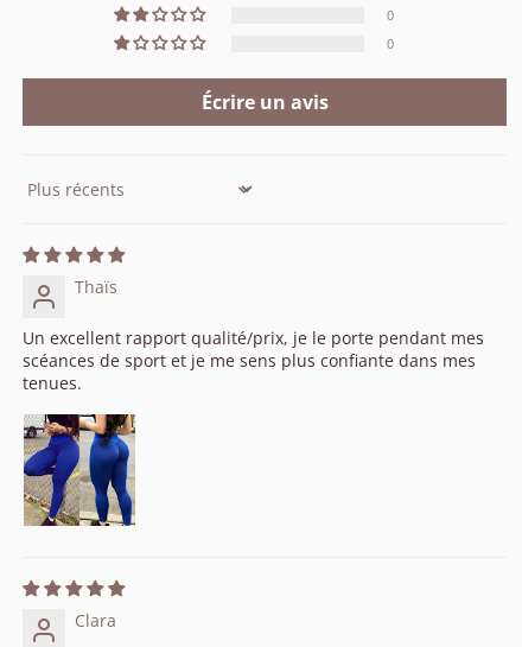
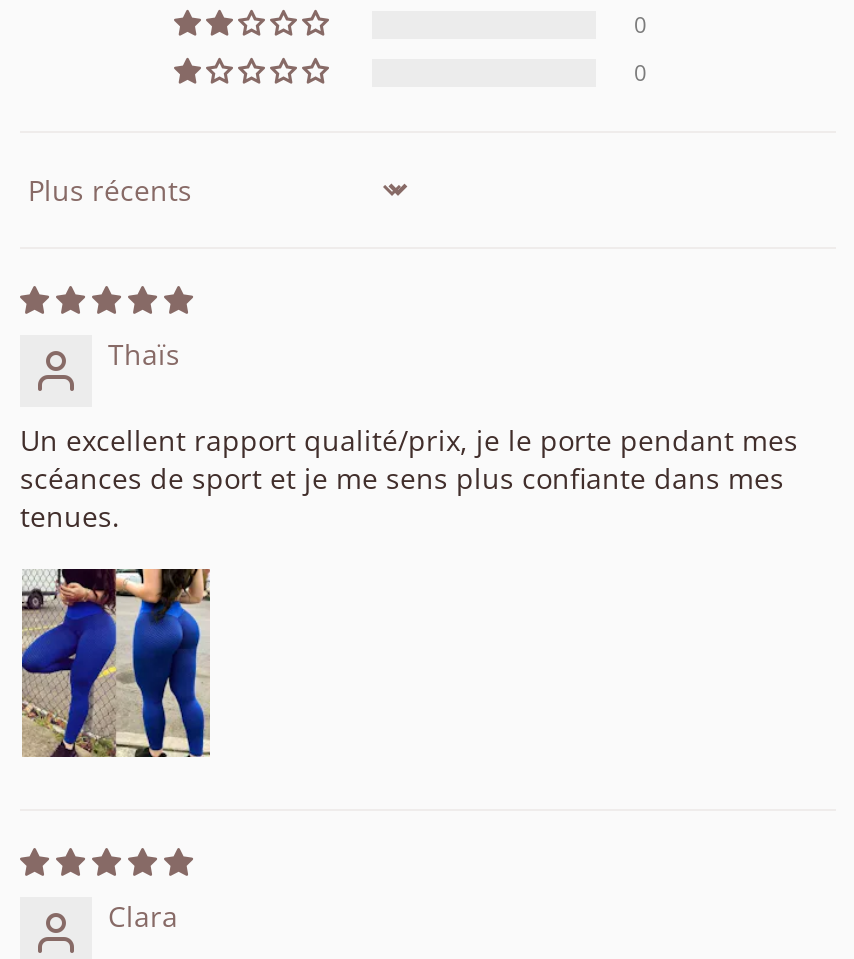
[201,89,328,115] Écrire un avis -> none

